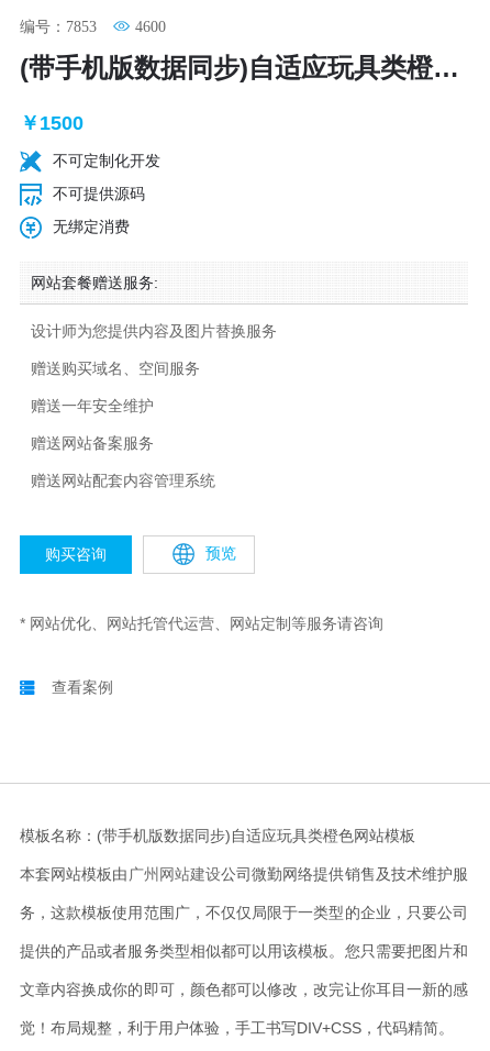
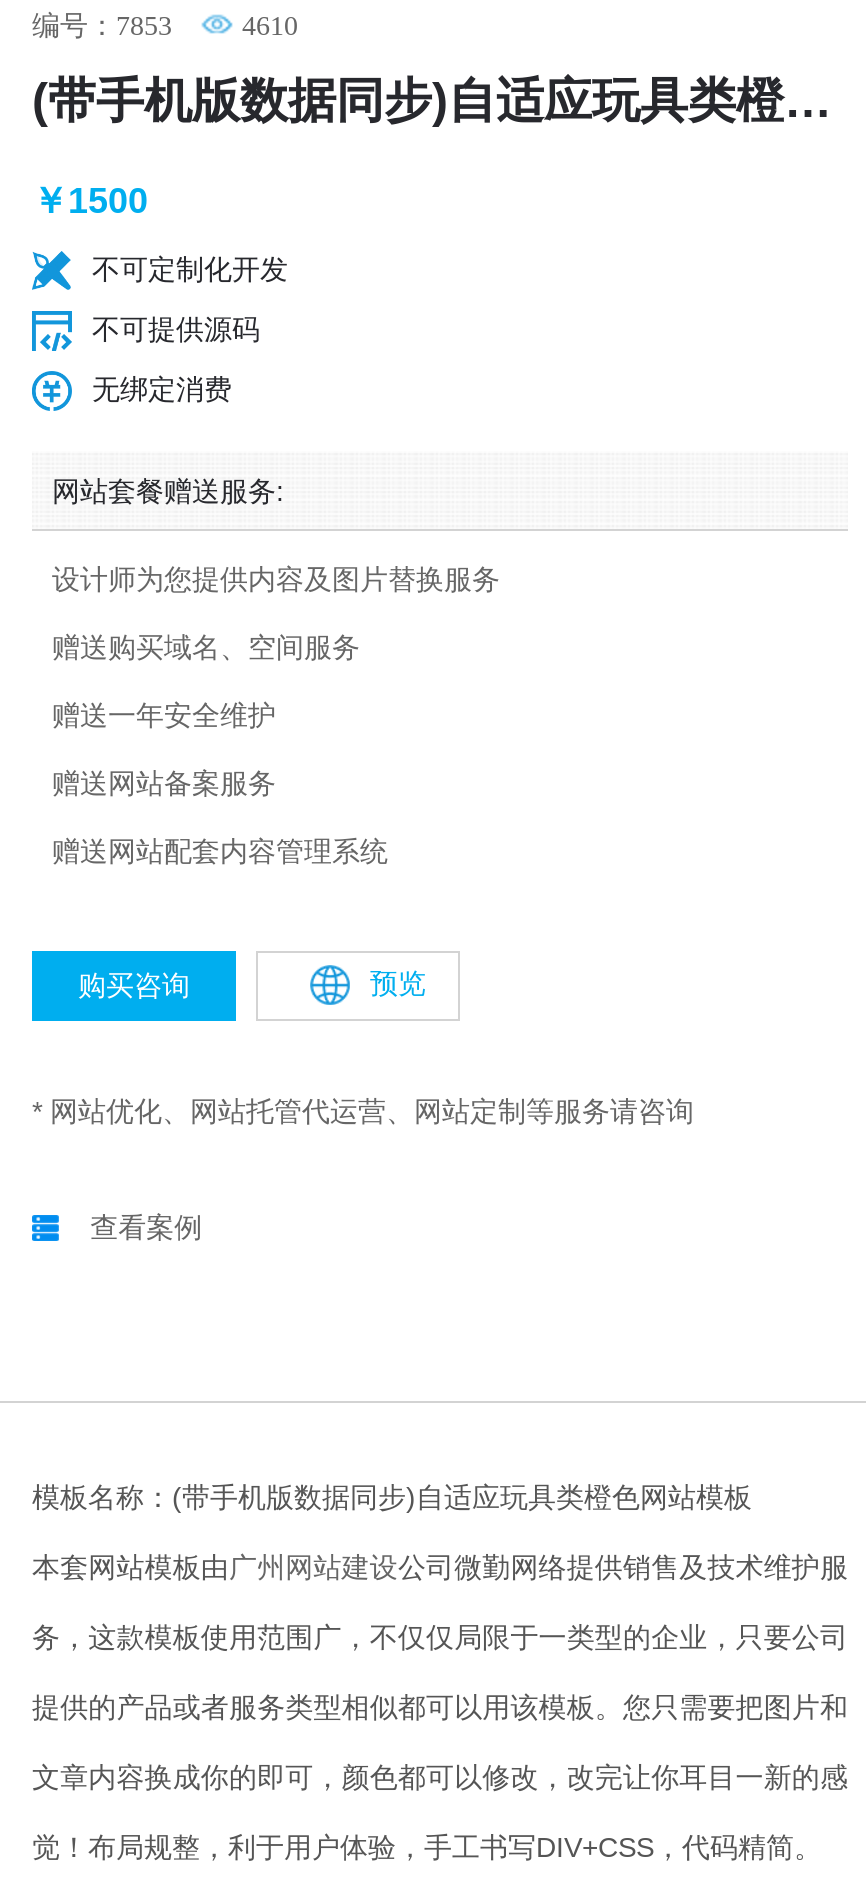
[131,18,179,35] 4600 -> [234,11,322,41] 4610

